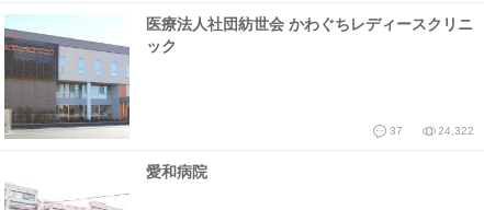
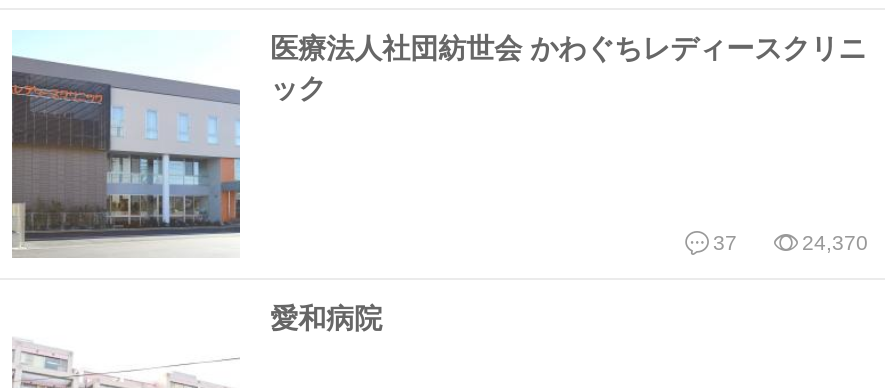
[438,124,474,136] 24,322 -> [802,232,868,254] 24,370

